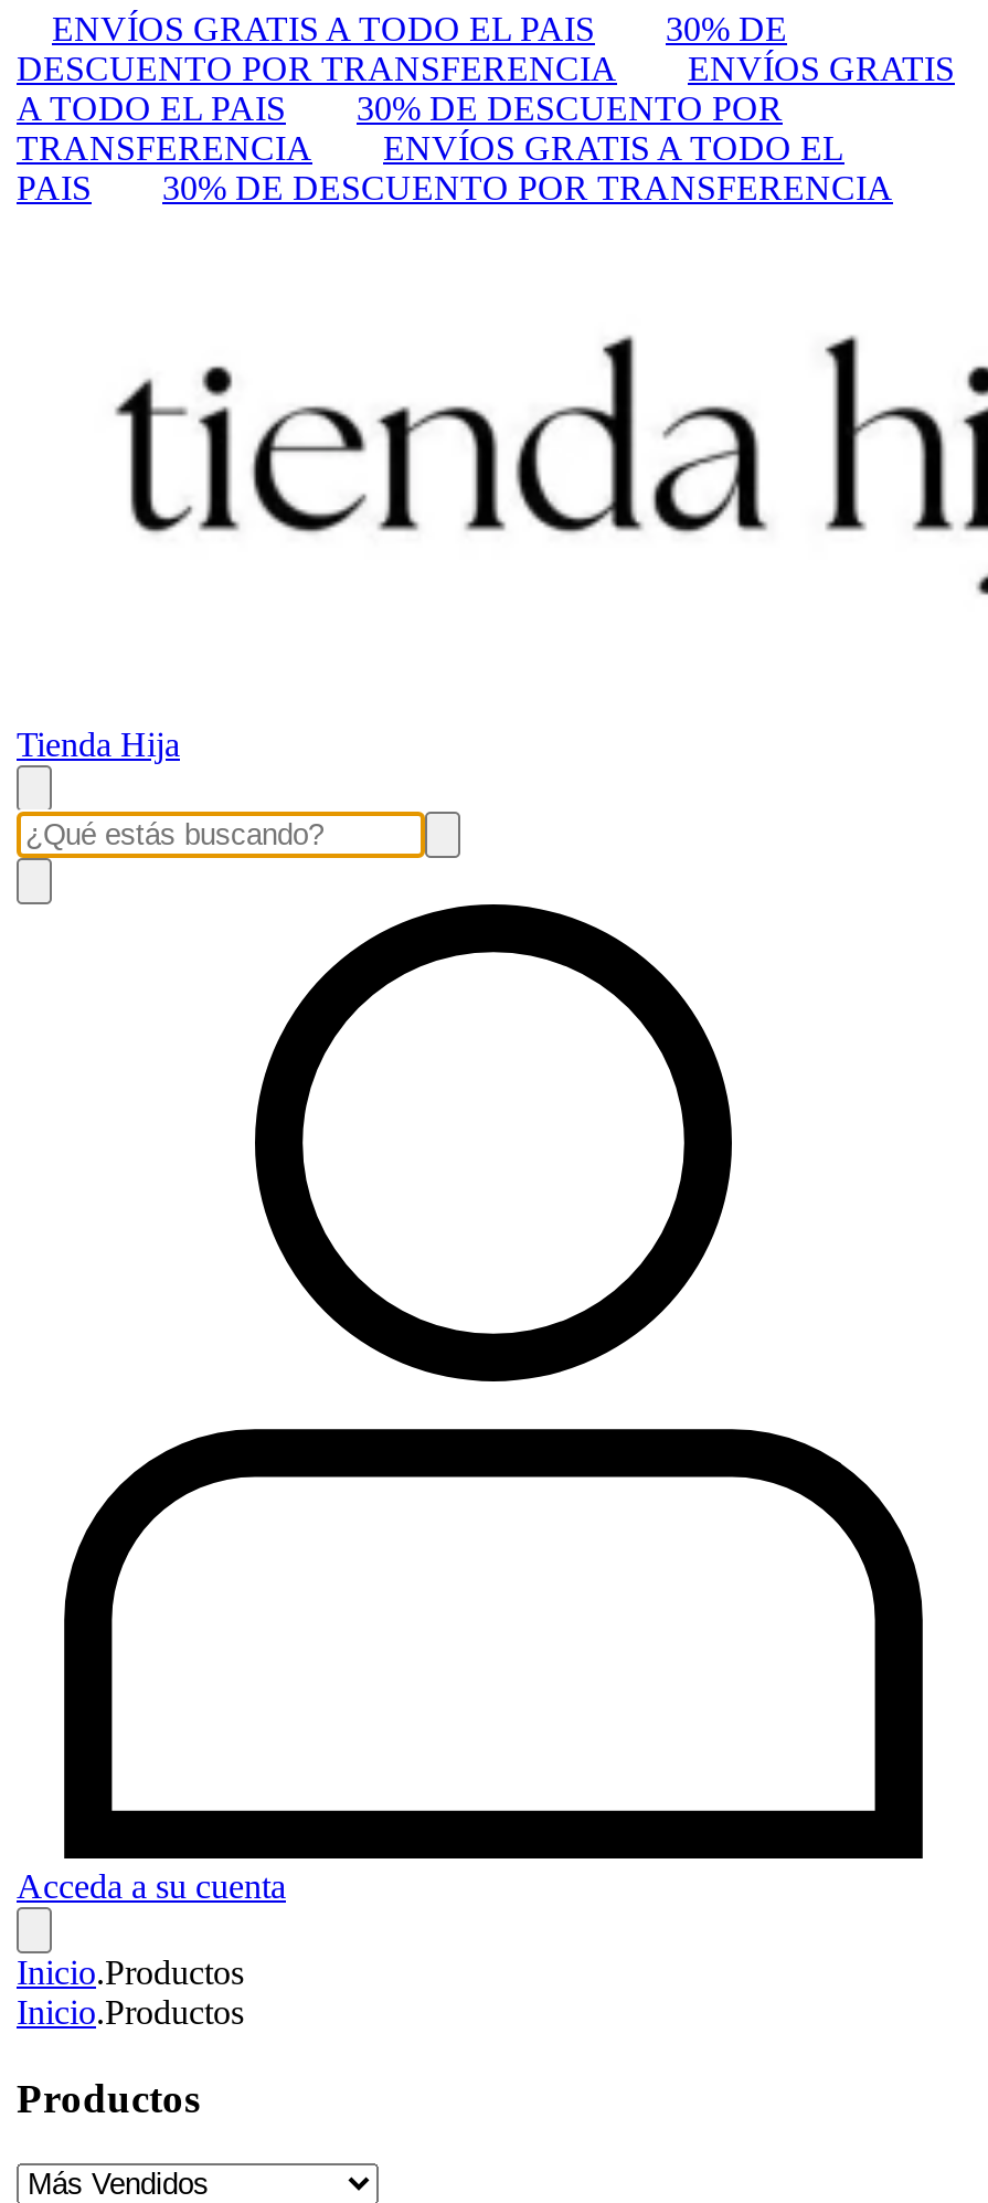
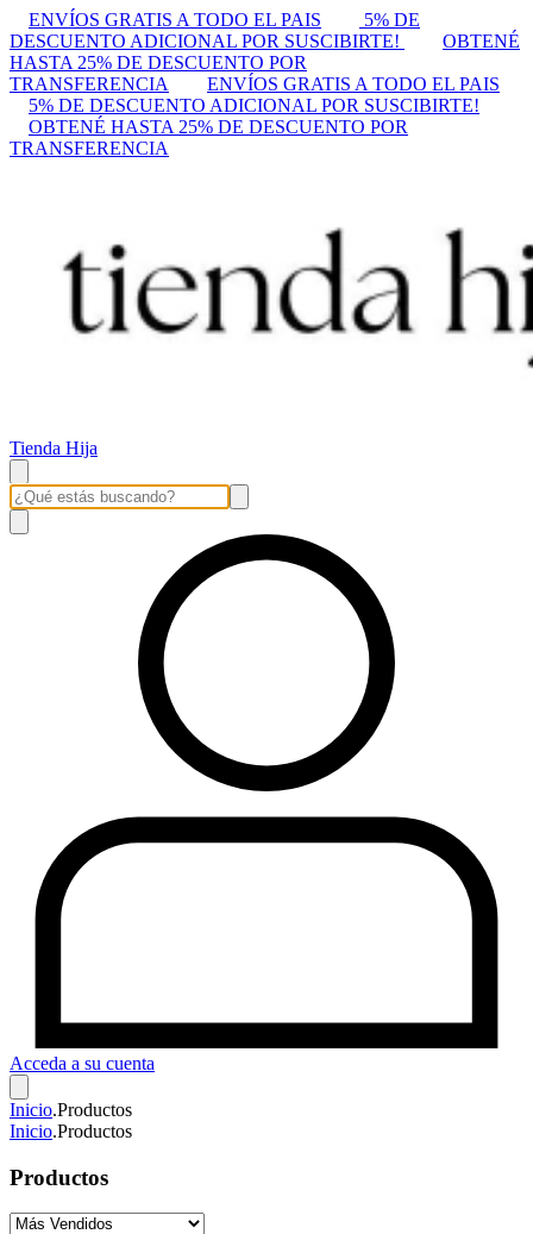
[17,10,955,127] 30% DE | DESCUENTO POR TRANSFERENCIA | ENVÍOS GRATIS | A TODO EL PAIS | 30% DE DESCUENTO POR -> [10,10,520,73] 5% DE | DESCUENTO ADICIONAL POR SUSCIBIRTE! | OBTENÉ | HASTA 25% DE DESCUENTO POR
[17,129,893,206] ENVÍOS GRATIS A TODO EL | PAIS | 30% DE DESCUENTO POR TRANSFERENCIA -> [10,74,500,158] ENVÍOS GRATIS A TODO EL PAIS | 5% DE DESCUENTO ADICIONAL POR SUSCIBIRTE! | OBTENÉ HASTA 25% DE DESCUENTO POR | TRANSFERENCIA

